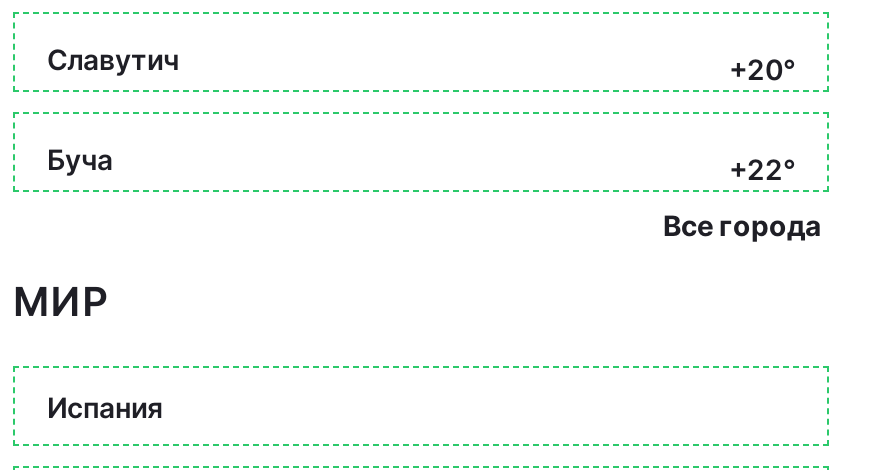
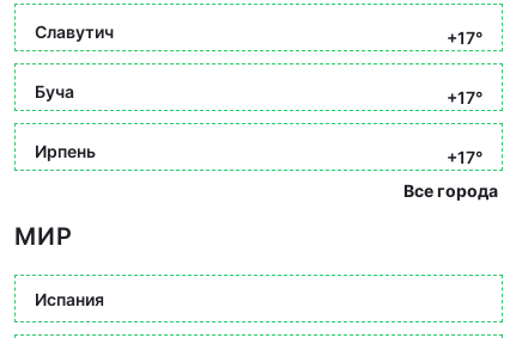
[729,52,795,86] +20° -> [447,27,482,48] +17°
[729,152,795,186] +22° -> [35,87,482,167] +17° | Ирпень | +17°

